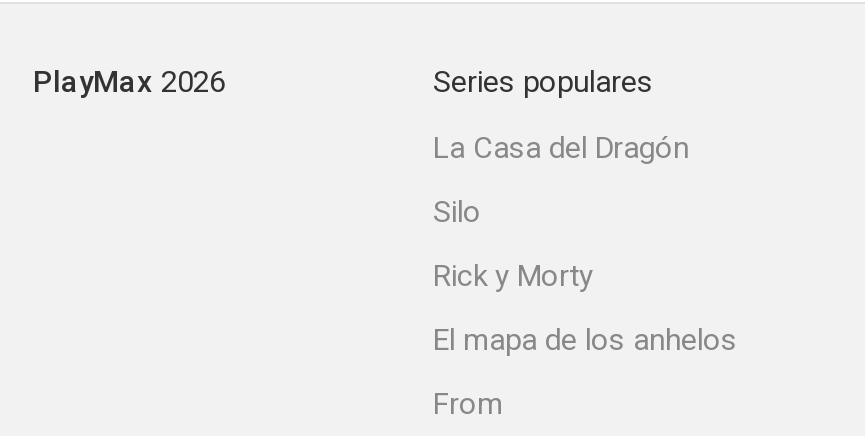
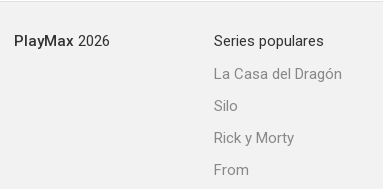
[433,322,737,358] El mapa de los anhelos -> none

